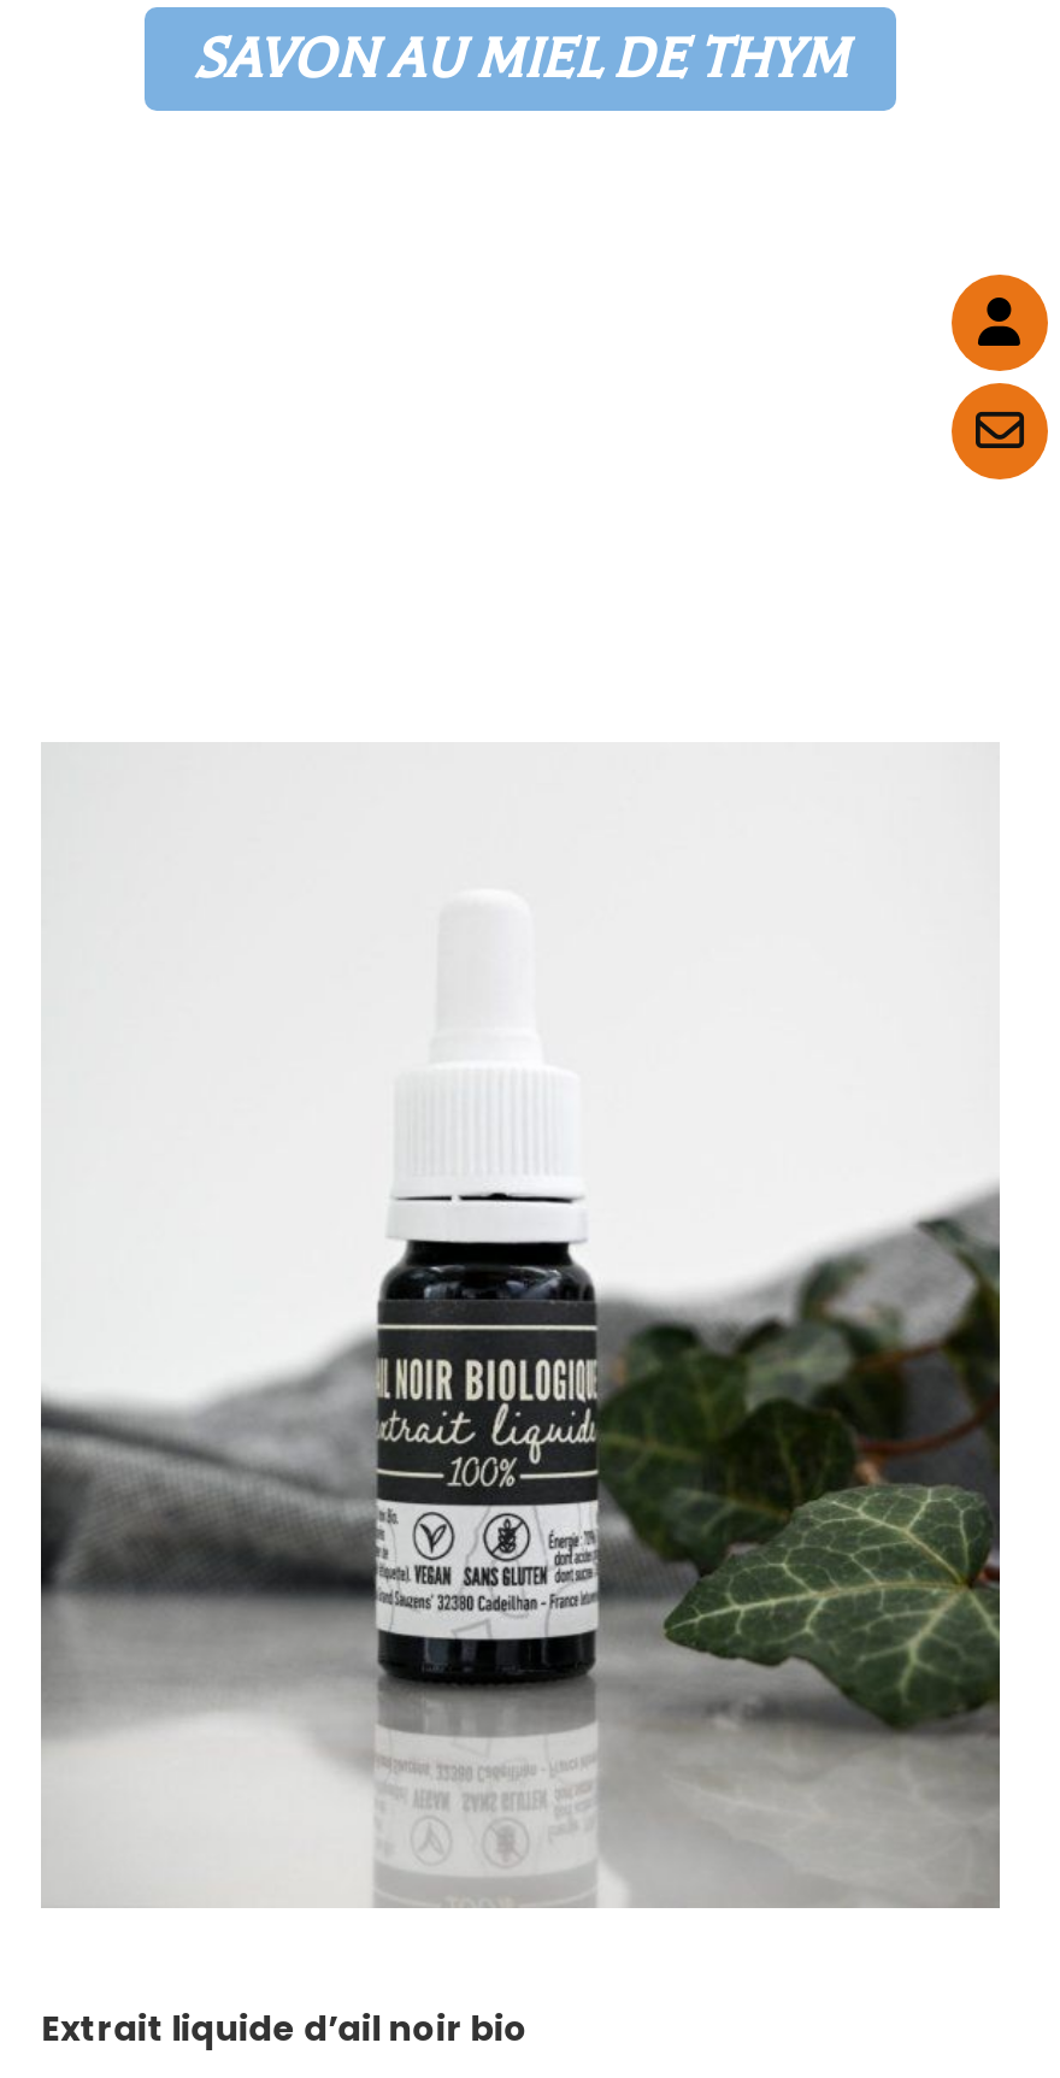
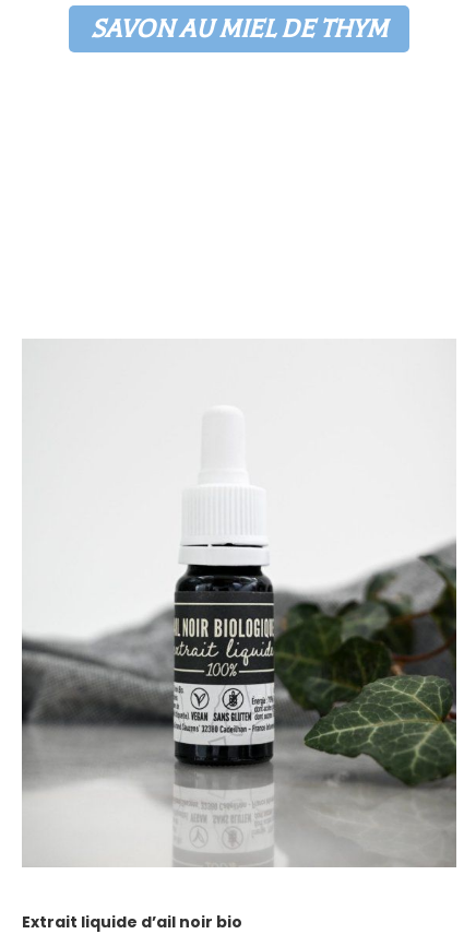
[949,272,1050,482] [image] -> none

